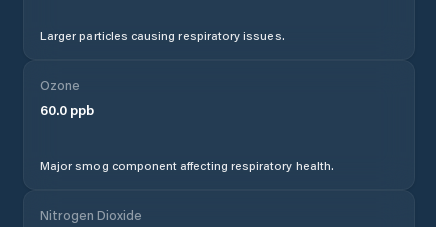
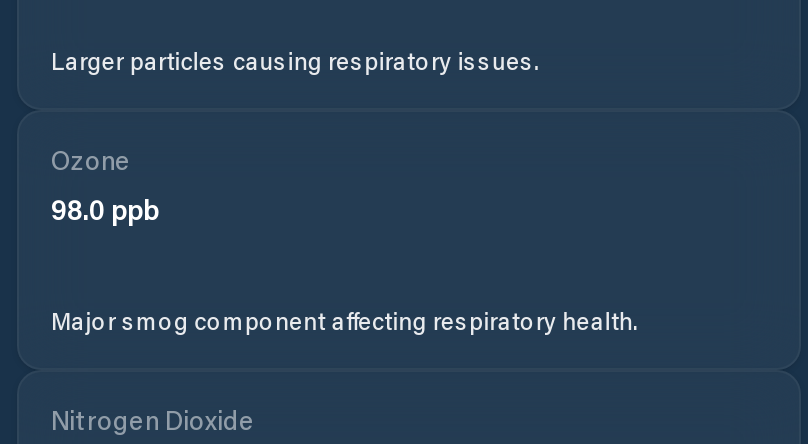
[40,100,94,119] 60.0 ppb -> [51,190,159,228] 98.0 ppb

